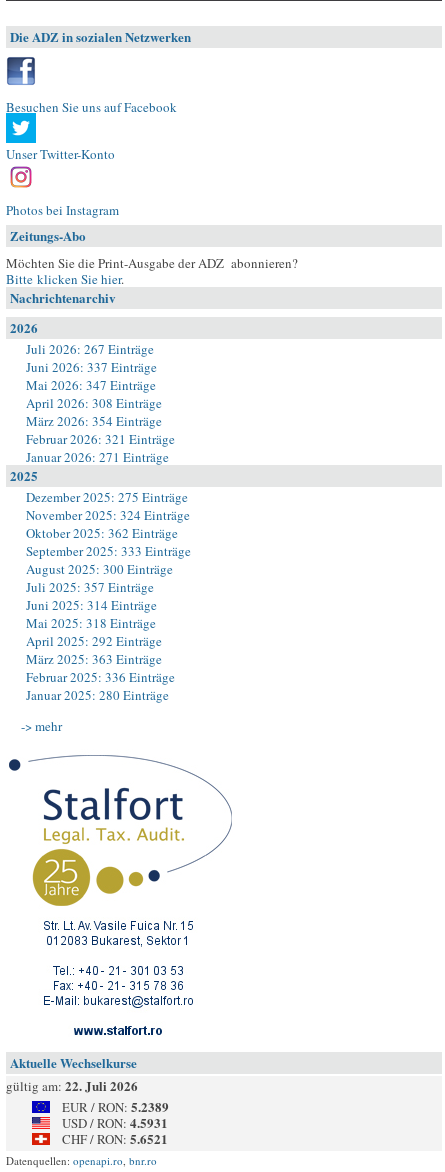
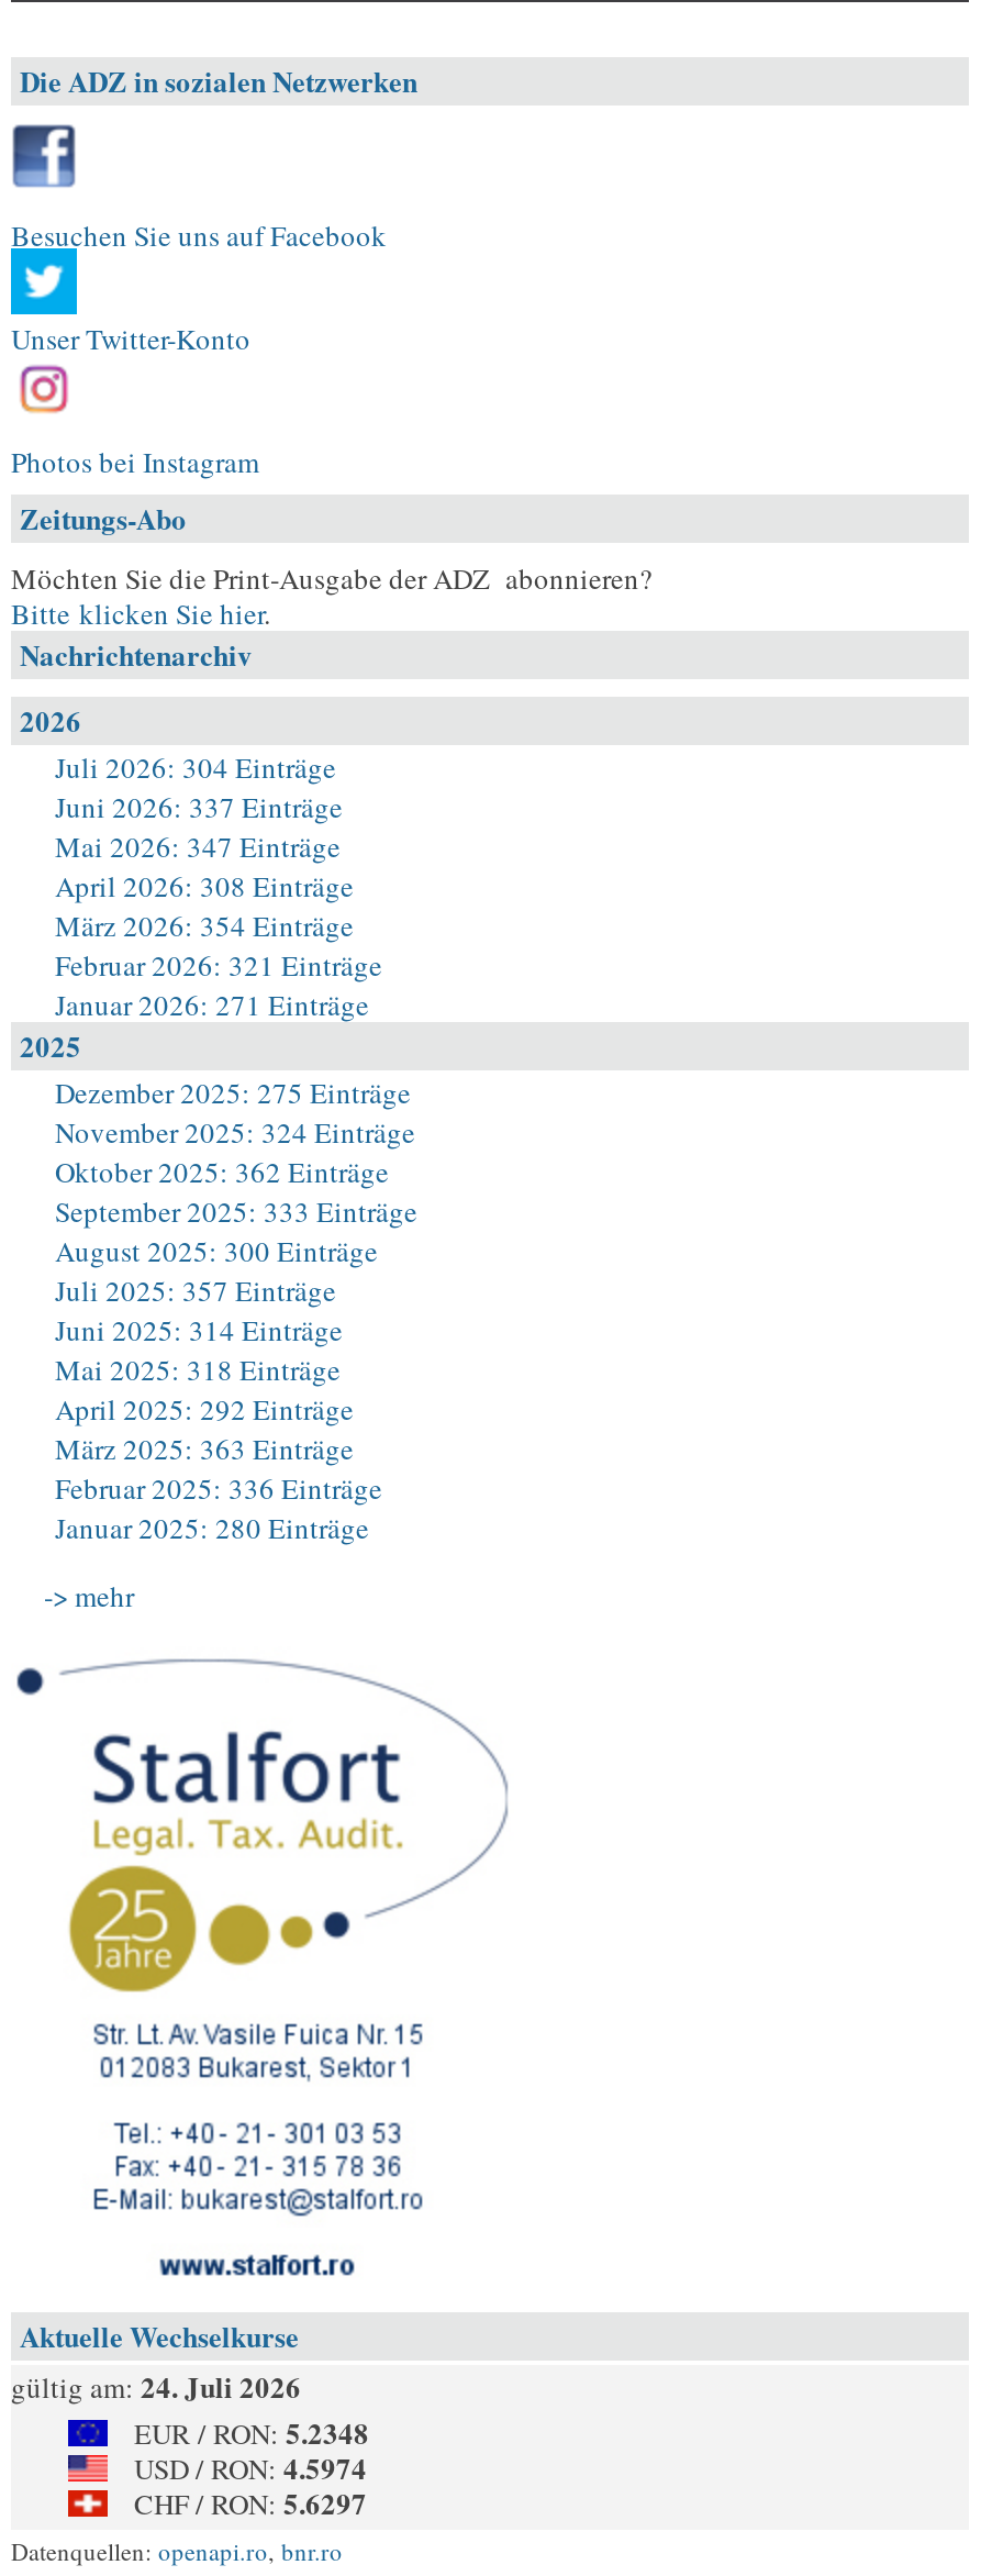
[26,340,154,358] Juli 2026: 267 Einträge -> [55,747,336,787] Juli 2026: 304 Einträge
[6,1076,138,1095] gültig am: 22. Juli 2026 -> [11,2365,301,2407] gültig am: 24. Juli 2026
[62,1097,169,1116] EUR / RON: 5.2389 -> [134,2411,369,2453] EUR / RON: 5.2348
[62,1113,168,1132] USD / RON: 4.5931 -> [134,2446,367,2488] USD / RON: 4.5974
[62,1129,168,1148] CHF / RON: 5.6521 -> [134,2481,367,2523] CHF / RON: 5.6297

